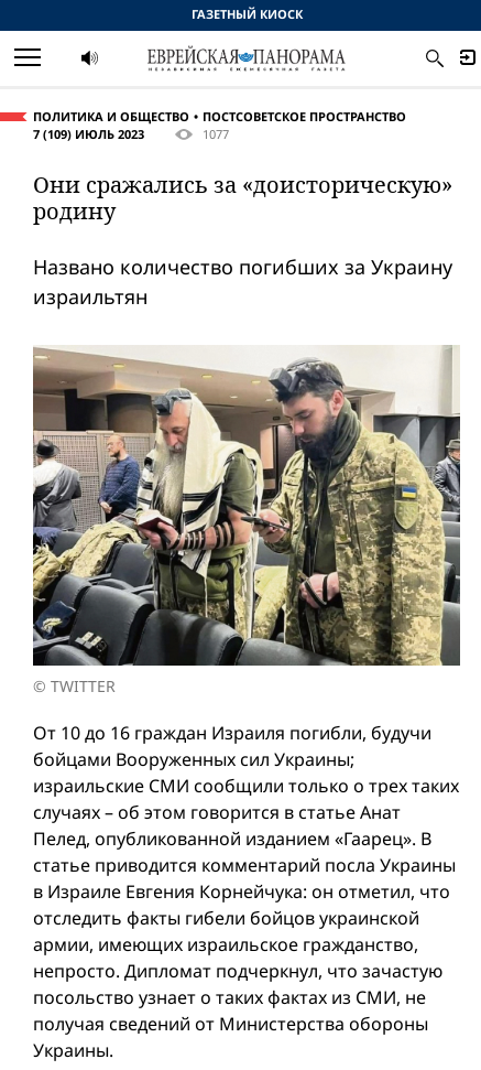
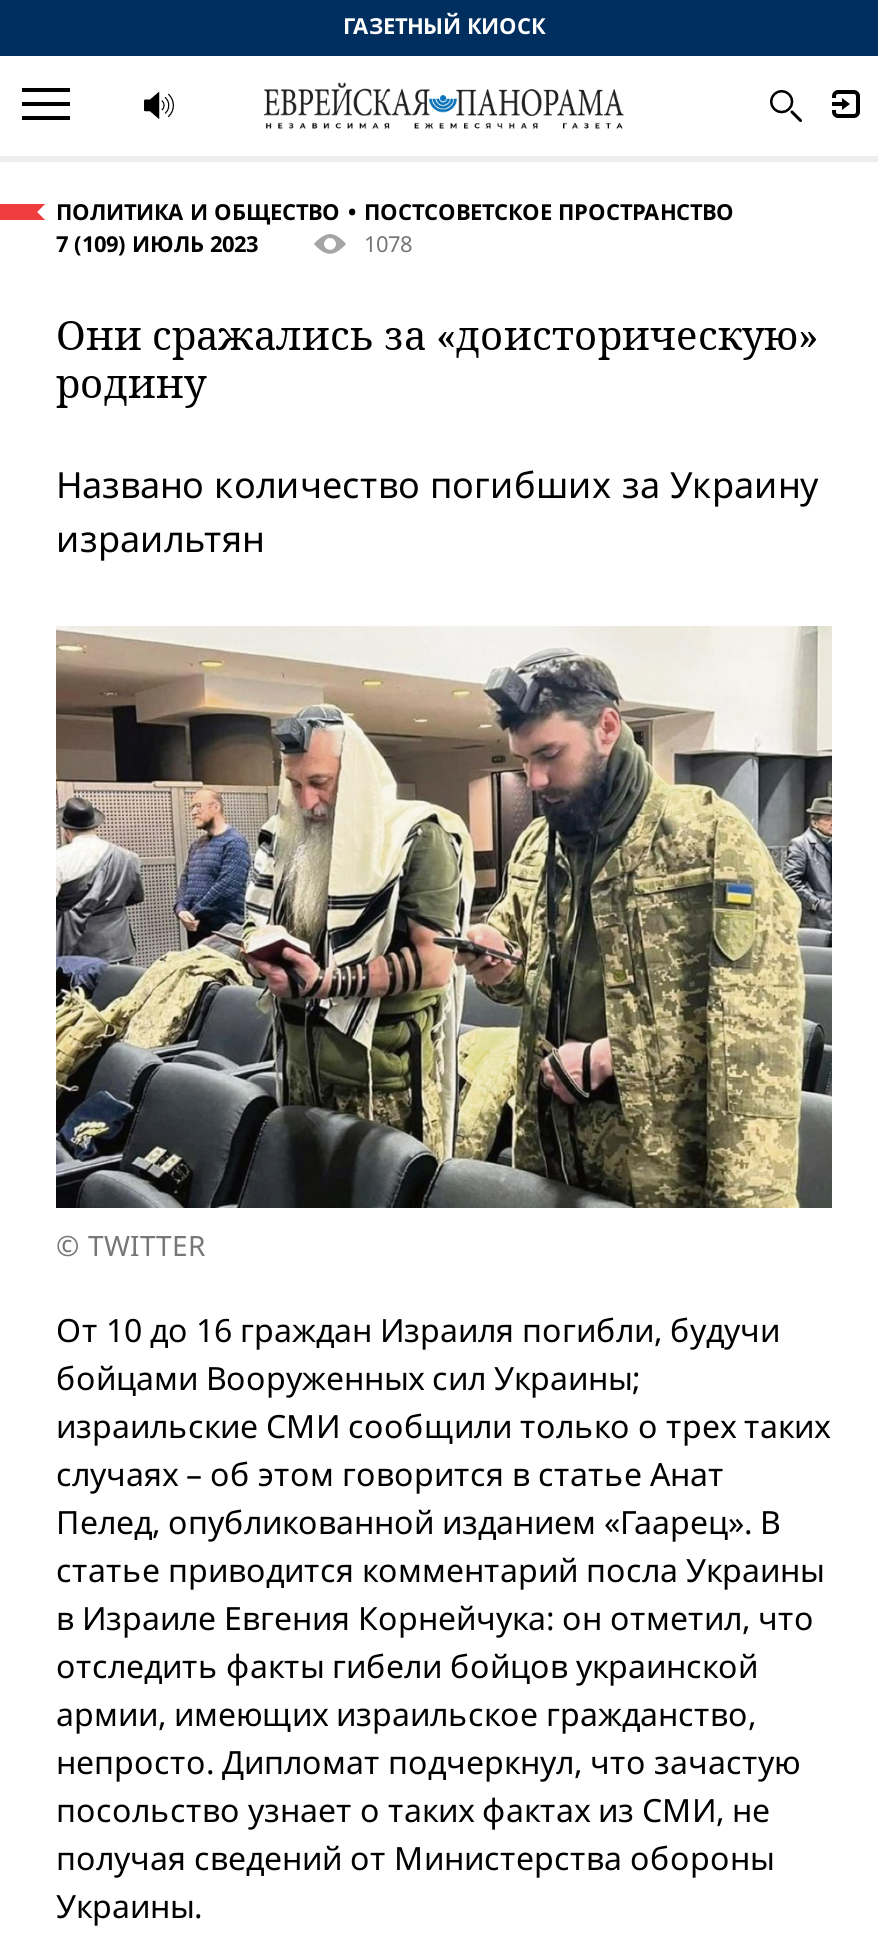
[199,126,229,142] 1077 -> [358,228,412,258] 1078

